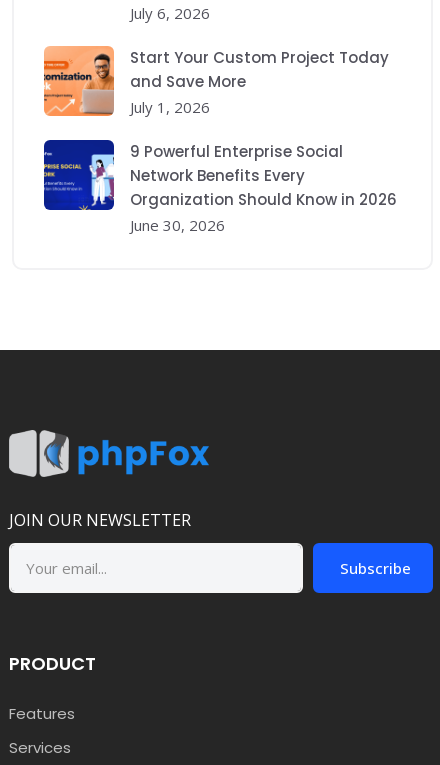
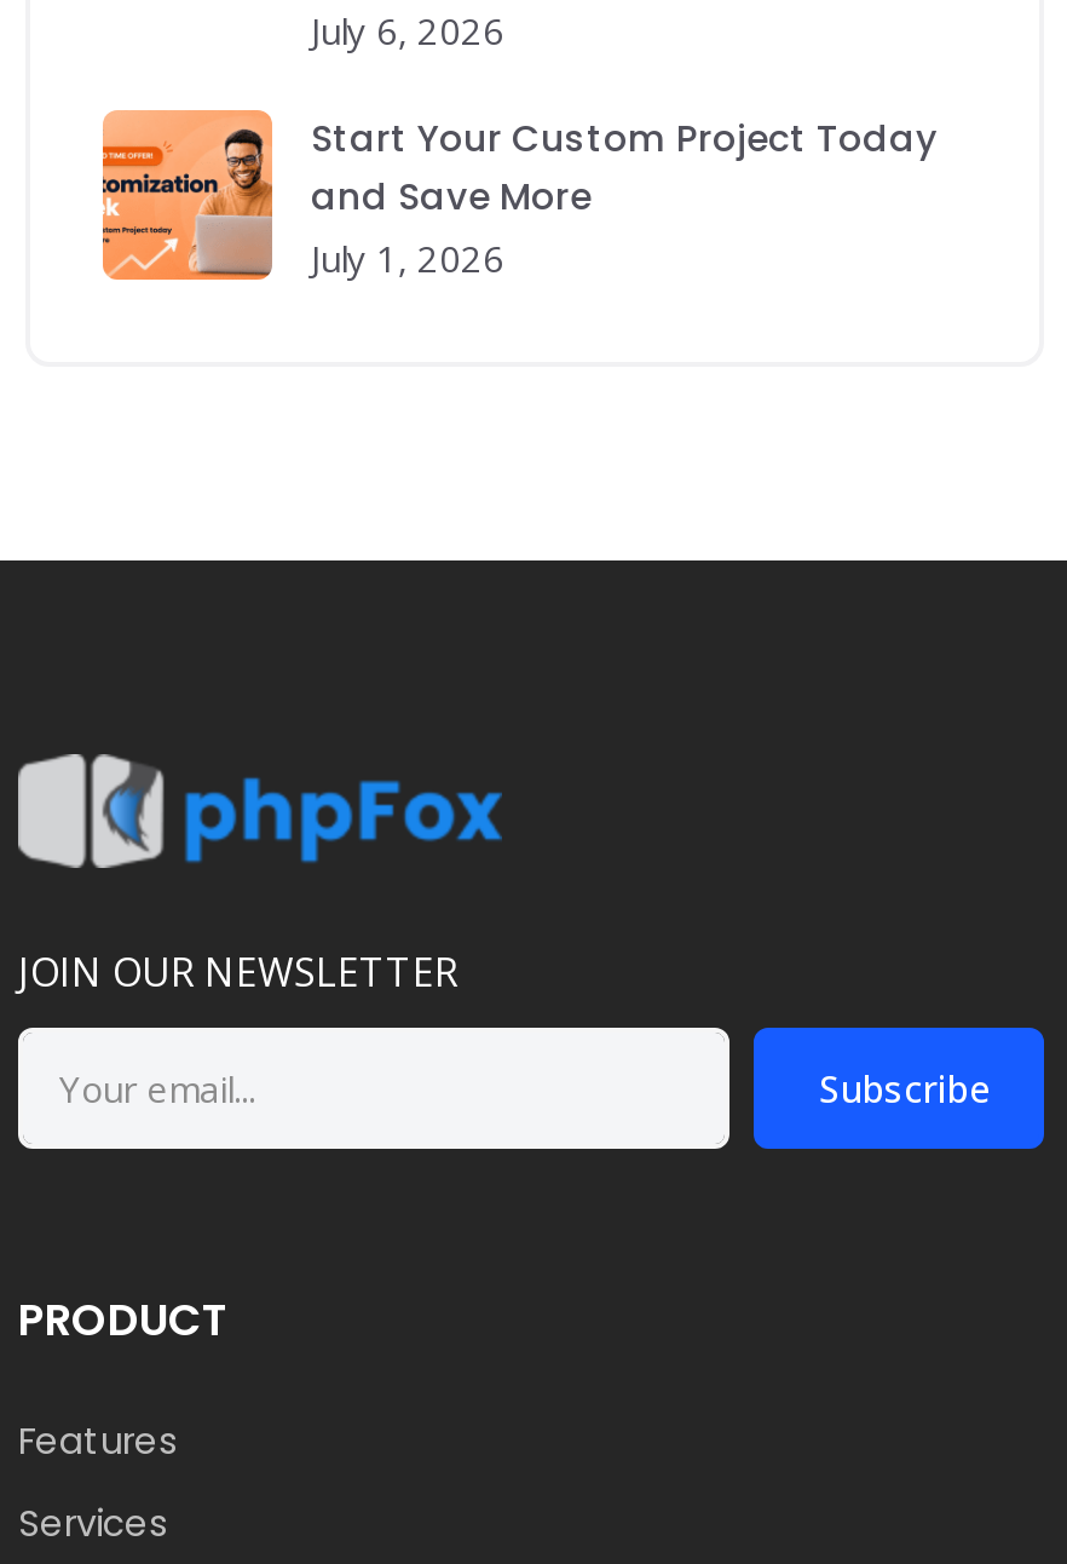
[43,139,397,235] [image] | 9 Powerful Enterprise Social | Network Benefits Every | Organization Should Know in 2026 | June 30, 2026 -> none

